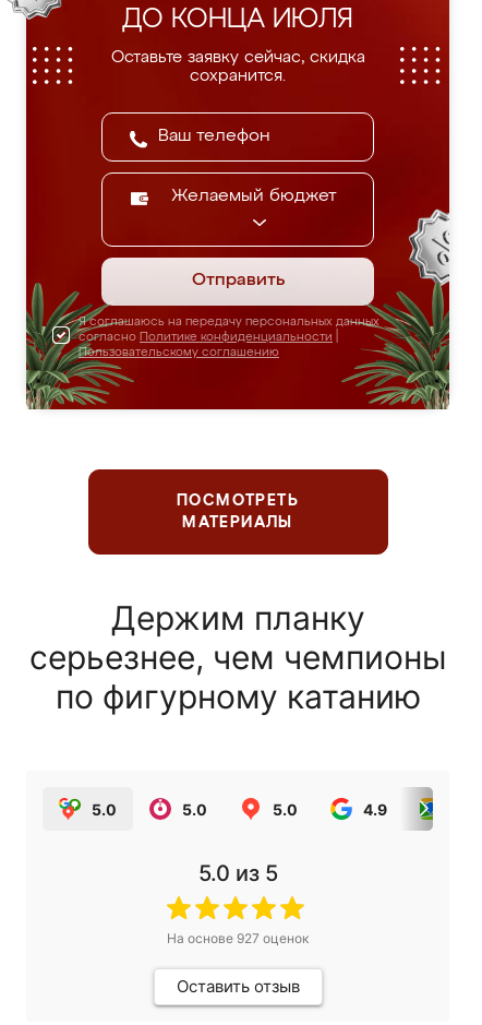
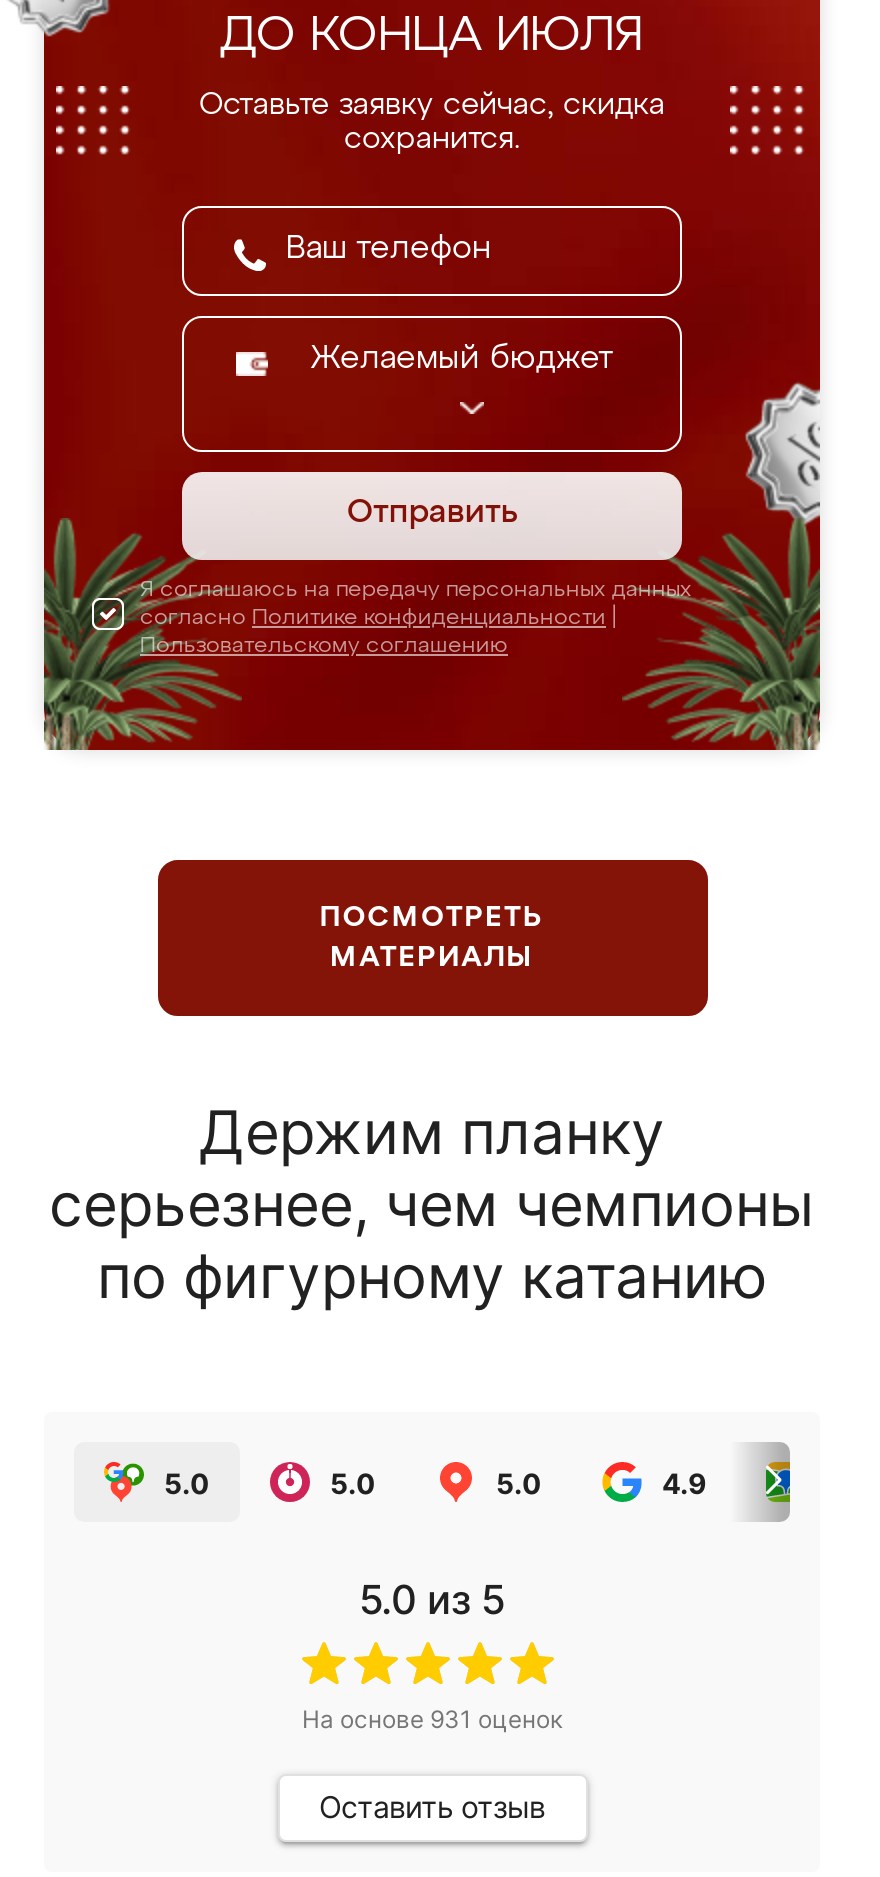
[167,930,309,946] На основе 927 оценок -> [302,1704,562,1734] На основе 931 оценок

